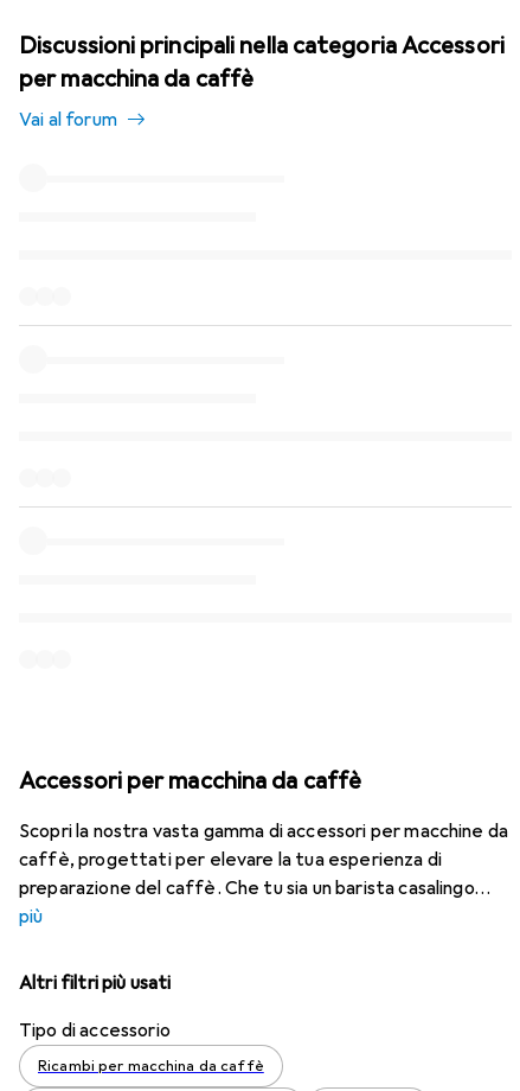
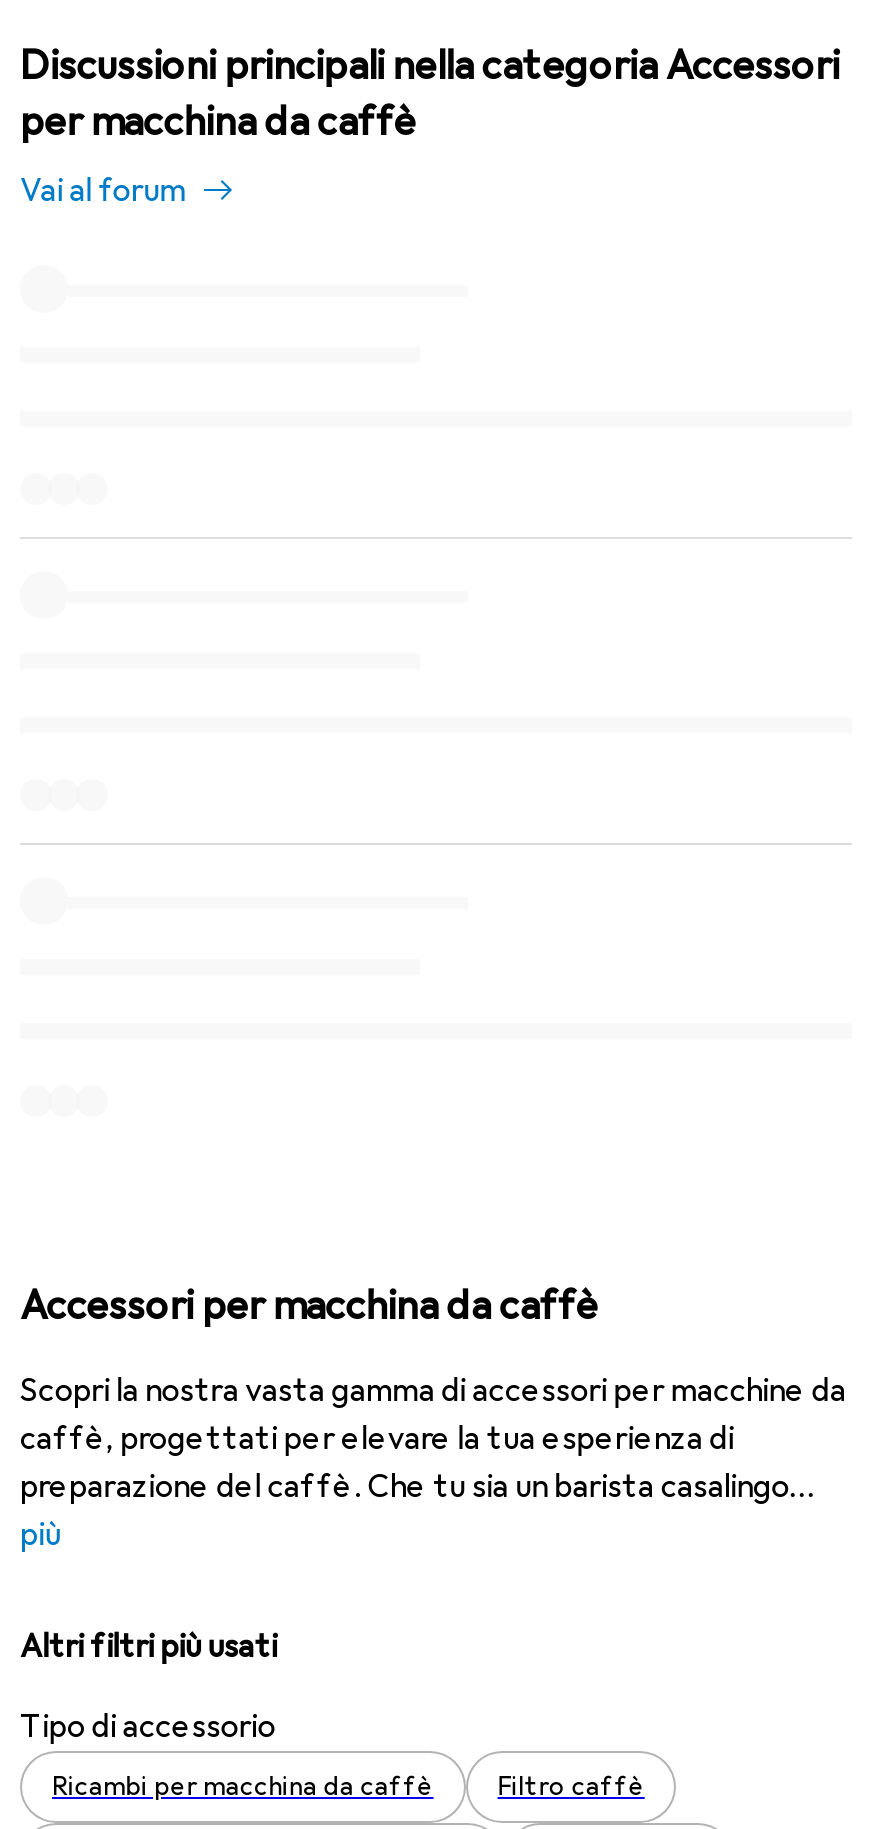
none -> [498,1771,645,1803] Filtro caffè

